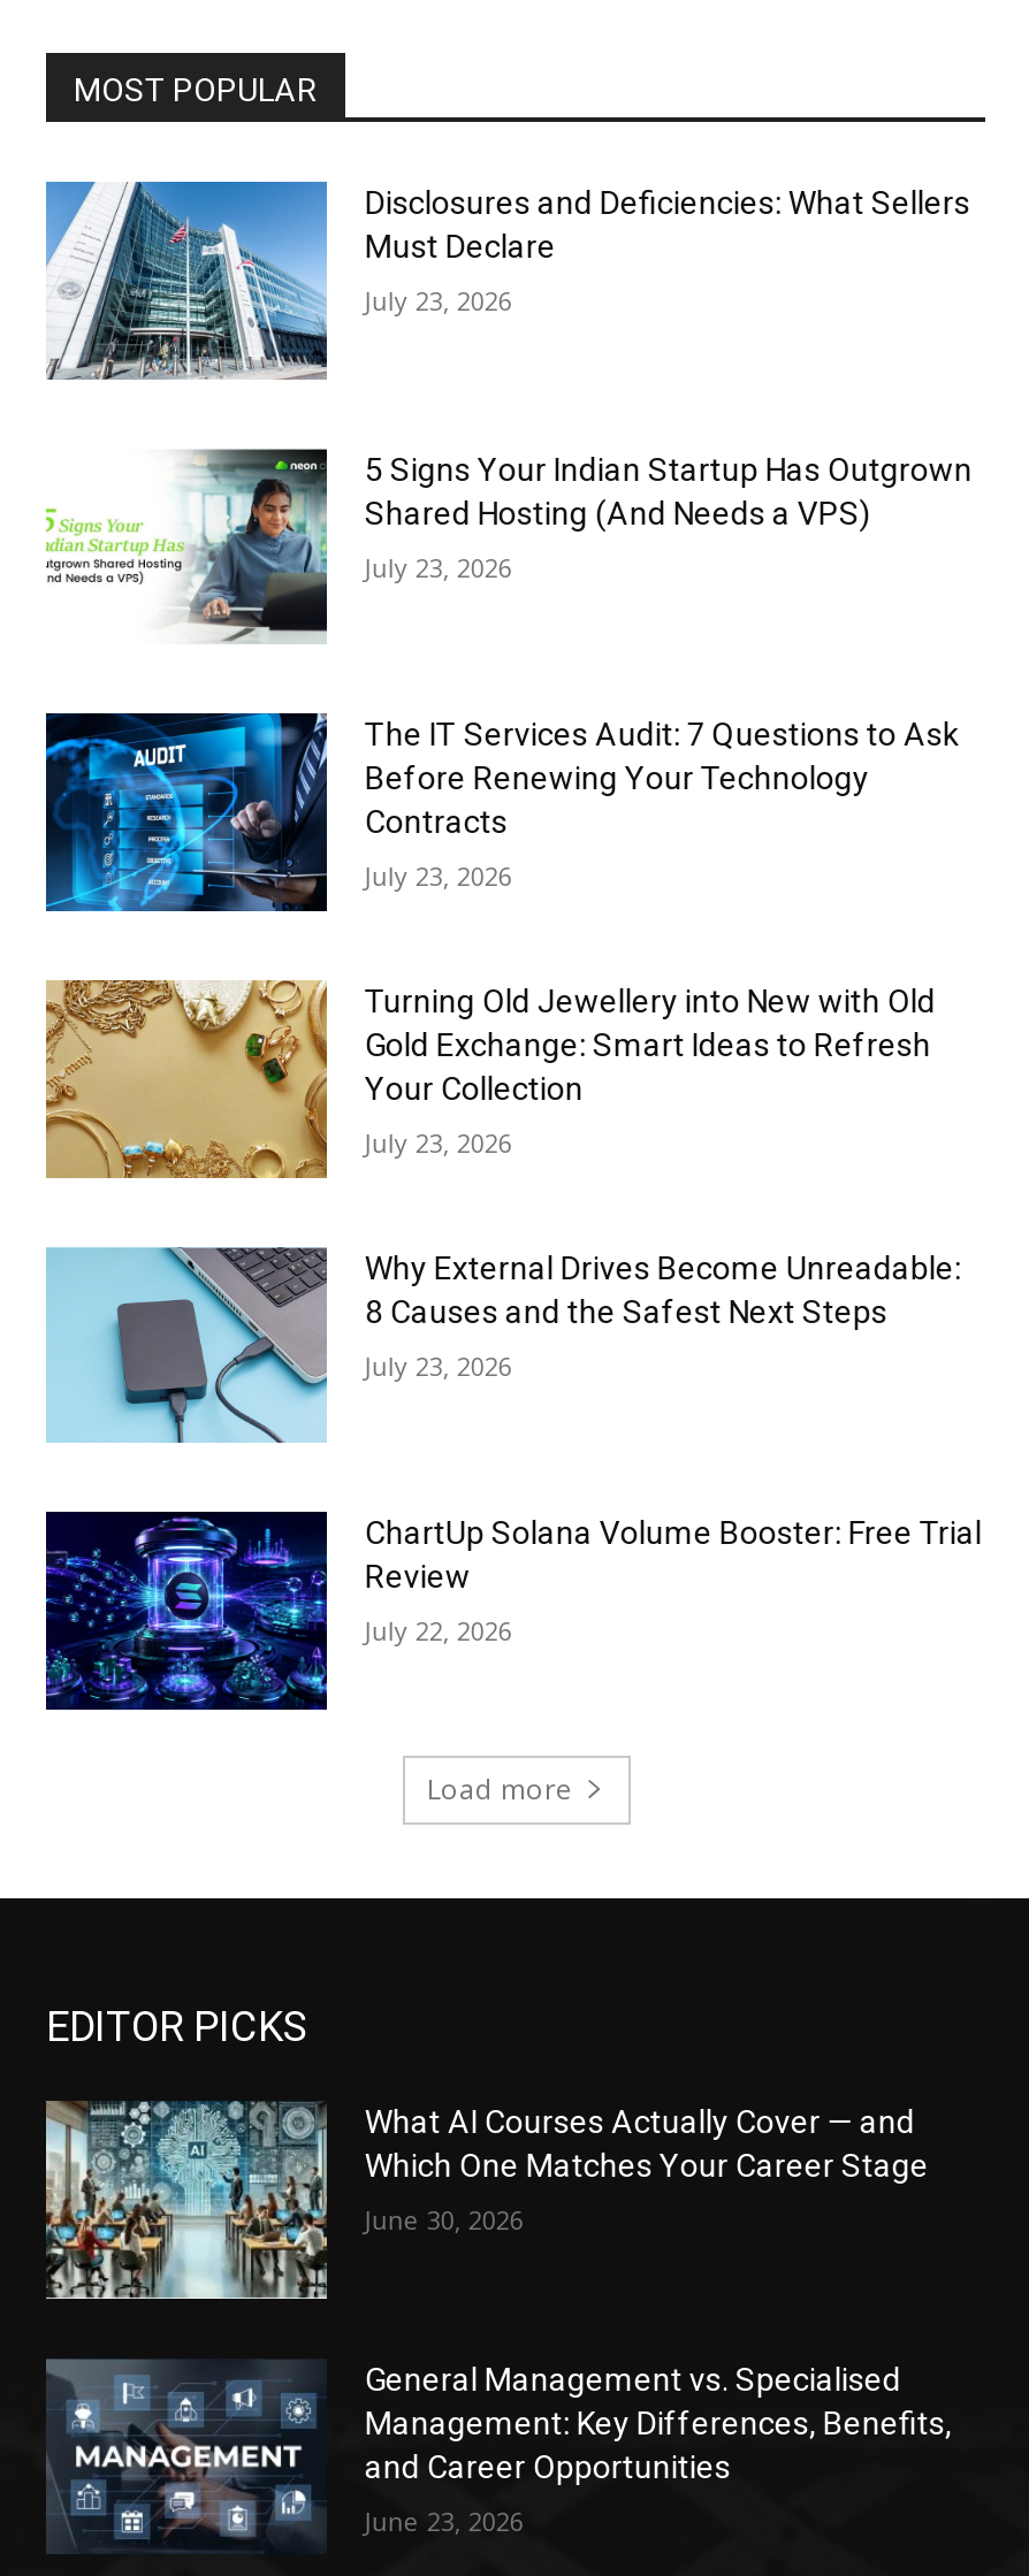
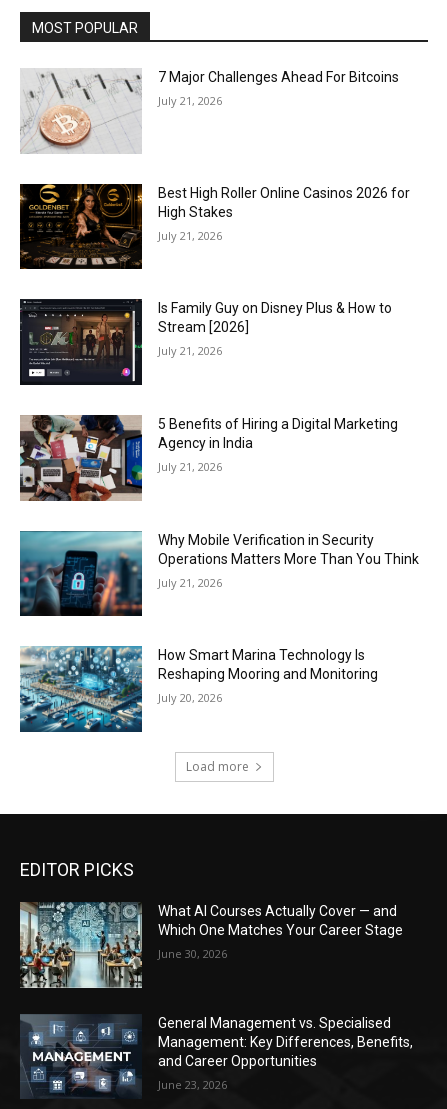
[46,179,970,380] [image] | Disclosures and Deficiencies: What Sellers | Must Declare -> [20,68,399,153] [image] | 7 Major Challenges Ahead For Bitcoins
[365,283,512,318] July 23, 2026 -> [158,93,222,108] July 21, 2026
[46,446,972,644] [image] | 5 Signs Your Indian Startup Has Outgrown | Shared Hosting (And Needs a VPS) -> [19,183,410,270] [image] | Best High Roller Online Casinos 2026 for | High Stakes
[365,549,512,584] July 23, 2026 -> [158,228,222,243] July 21, 2026
[44,711,959,914] [image] | The IT Services Audit: 7 Questions to Ask | Before Renewing Your Technology | Contracts -> [19,298,392,386] [image] | Is Family Guy on Disney Plus & How to | Stream [2026]
[365,859,512,894] July 23, 2026 -> [158,343,222,358] July 21, 2026
[44,978,936,1180] [image] | Turning Old Jewellery into New with Old | Gold Exchange: Smart Ideas to Refresh | Your Collection -> [19,414,398,502] [image] | 5 Benefits of Hiring a Digital Marketing | Agency in India
[365,1125,512,1160] July 23, 2026 -> [158,459,222,474] July 21, 2026
[46,1247,961,1445] [image] | Why External Drives Become Unreadable: | 8 Causes and the Safest Next Steps -> [19,531,419,617] [image] | Why Mobile Verification in Security | Operations Matters More Than You Think
[365,1348,512,1382] July 23, 2026 -> [158,575,222,590] July 21, 2026
[44,1509,982,1710] [image] | ChartUp Solana Volume Booster: Free Trial | Review -> [19,645,378,732] [image] | How Smart Marina Technology Is | Reshaping Mooring and Monitoring
[365,1614,512,1648] July 22, 2026 -> [158,690,222,705] July 20, 2026

